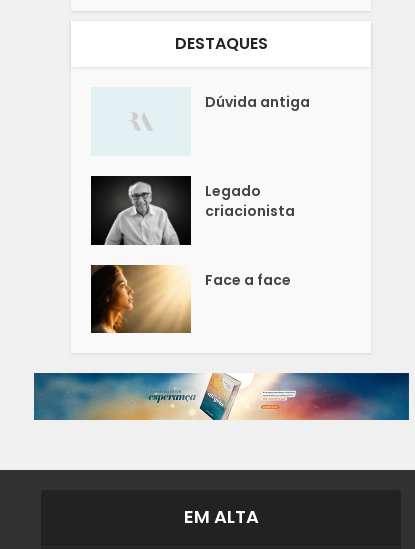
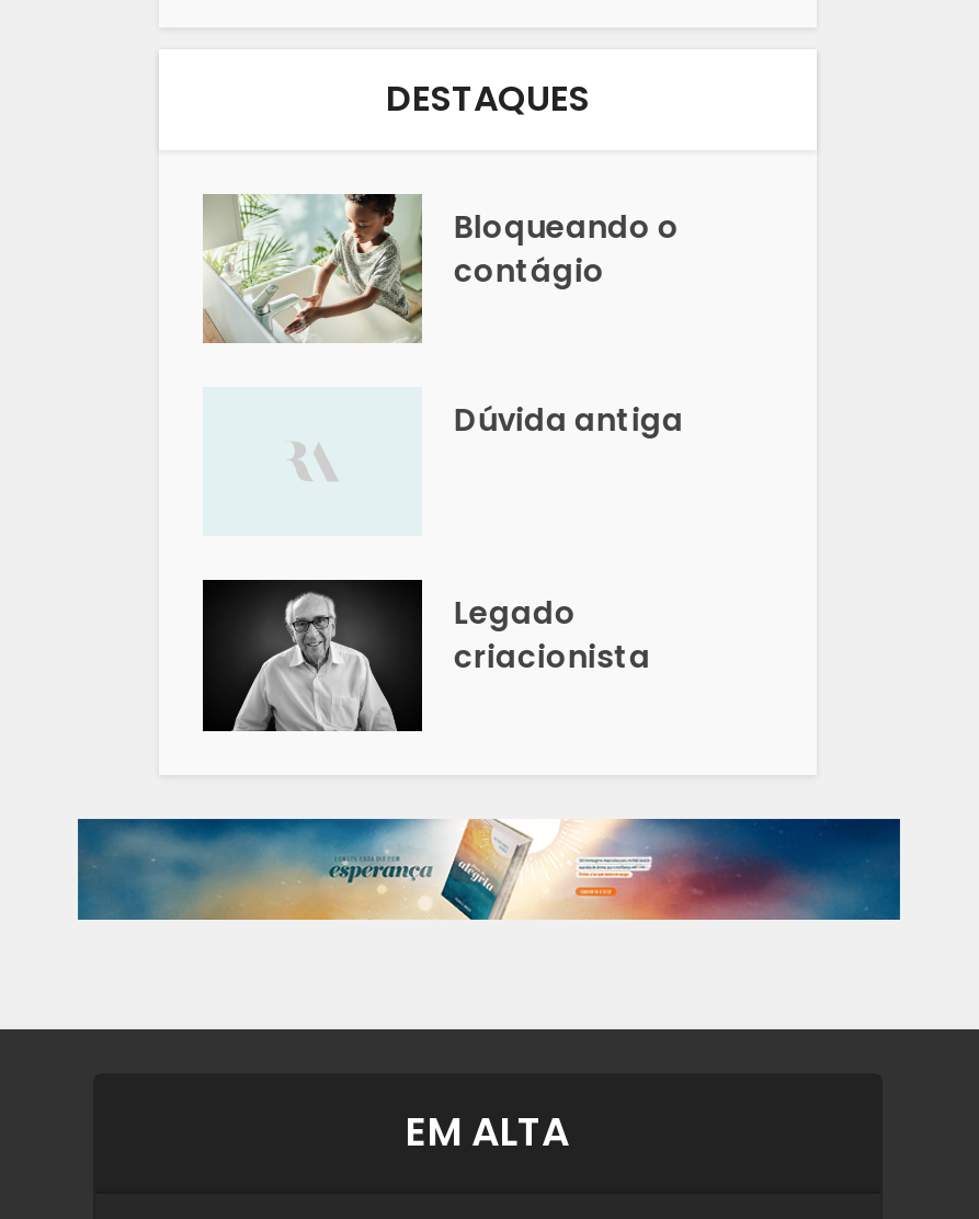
none -> [201,192,679,345] [image] | Bloqueando o | contágio
moved [205,92,310,221] -> [454,398,684,679]: Dúvida antiga | Legado | criacionista
[91,264,291,333] [image] | Face a face -> none

